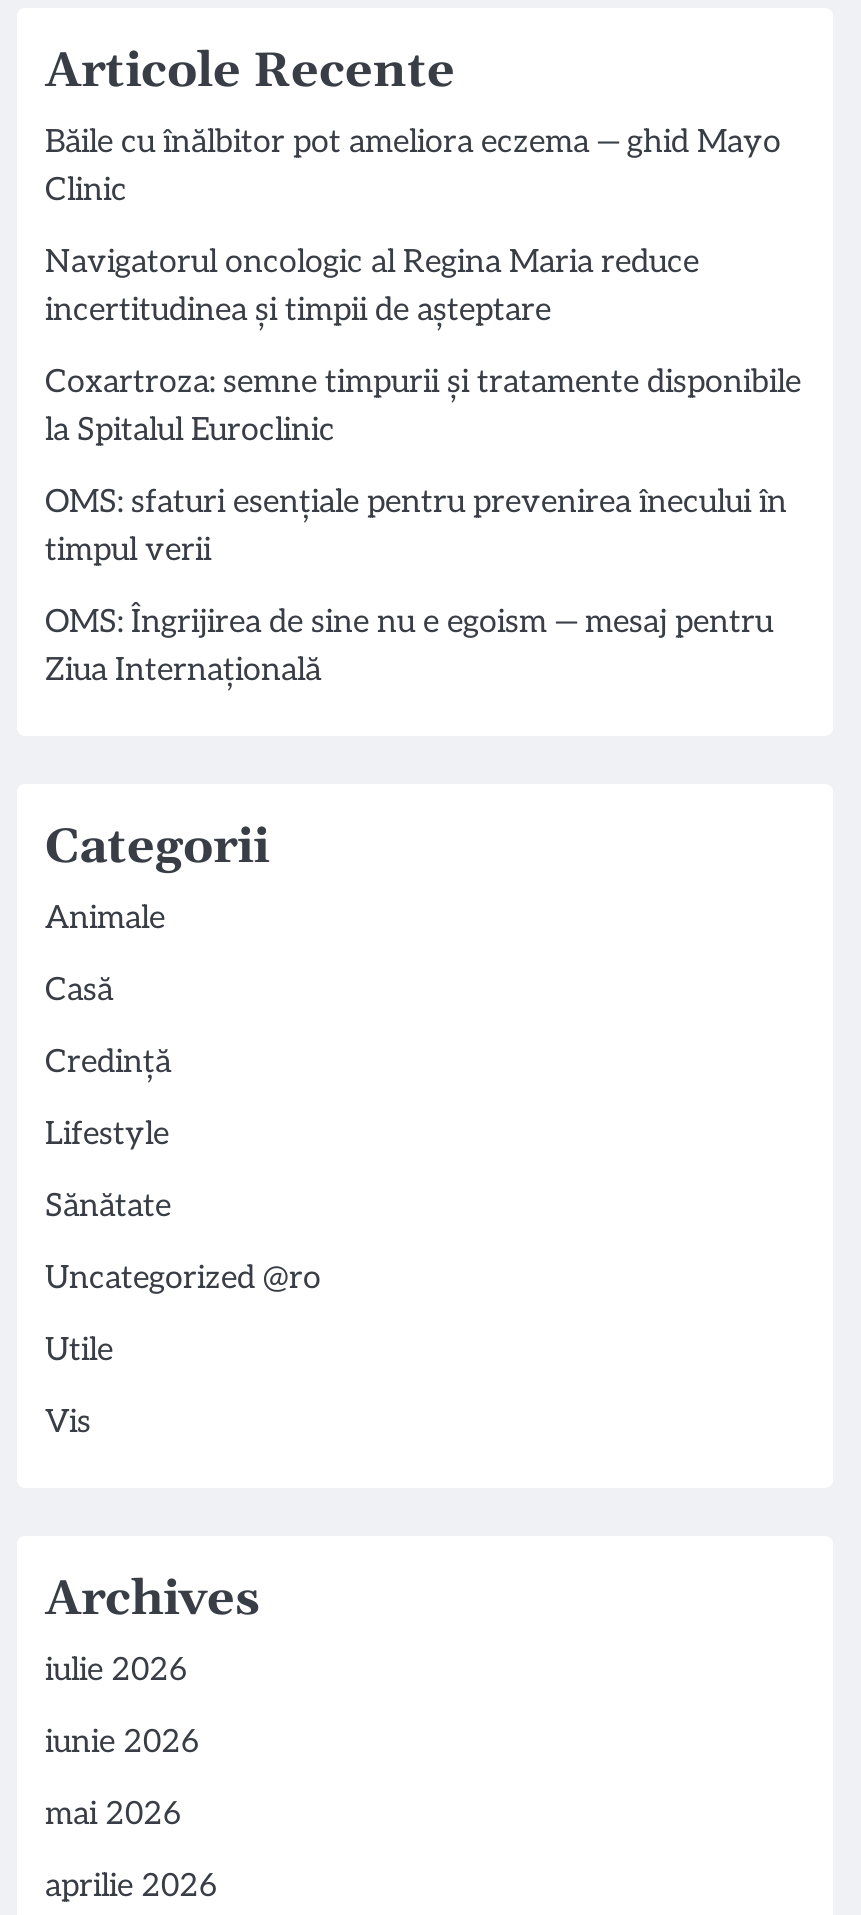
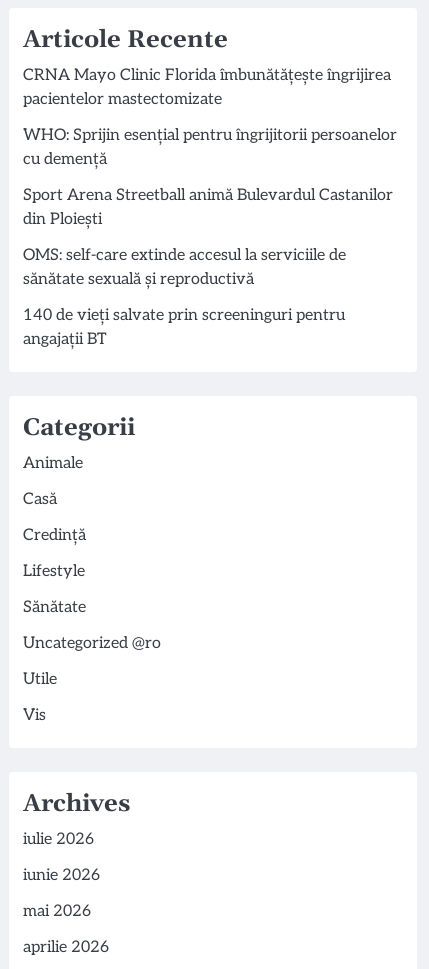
[45,123,781,209] Băile cu înălbitor pot ameliora eczema — ghid Mayo | Clinic -> [23,65,391,108] CRNA Mayo Clinic Florida îmbunătățește îngrijirea | pacientelor mastectomizate
[45,243,699,329] Navigatorul oncologic al Regina Maria reduce | incertitudinea și timpii de așteptare -> [23,125,397,168] WHO: Sprijin esențial pentru îngrijitorii persoanelor | cu demență
[45,363,801,449] Coxartroza: semne timpurii și tratamente disponibile | la Spitalul Euroclinic -> [23,185,393,228] Sport Arena Streetball animă Bulevardul Castanilor | din Ploiești
[45,483,787,569] OMS: sfaturi esențiale pentru prevenirea înecului în | timpul verii -> [23,245,346,288] OMS: self-care extinde accesul la serviciile de | sănătate sexuală și reproductivă
[45,603,773,689] OMS: Îngrijirea de sine nu e egoism — mesaj pentru | Ziua Internațională -> [23,305,345,348] 140 de vieți salvate prin screeninguri pentru | angajații BT

